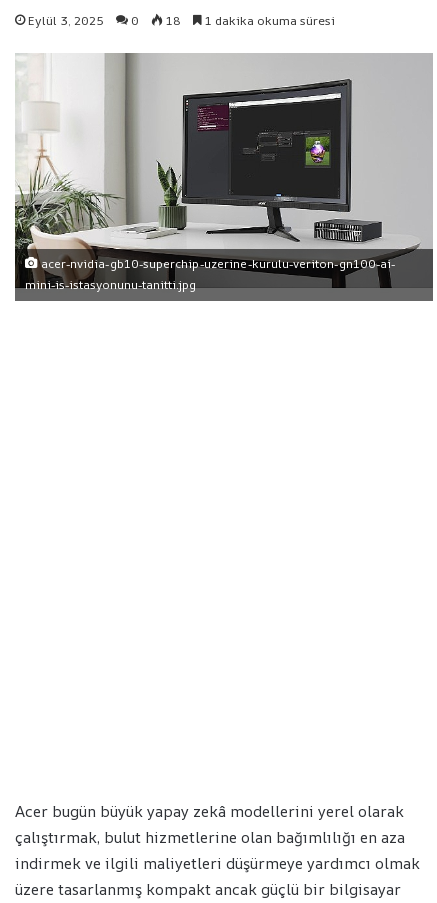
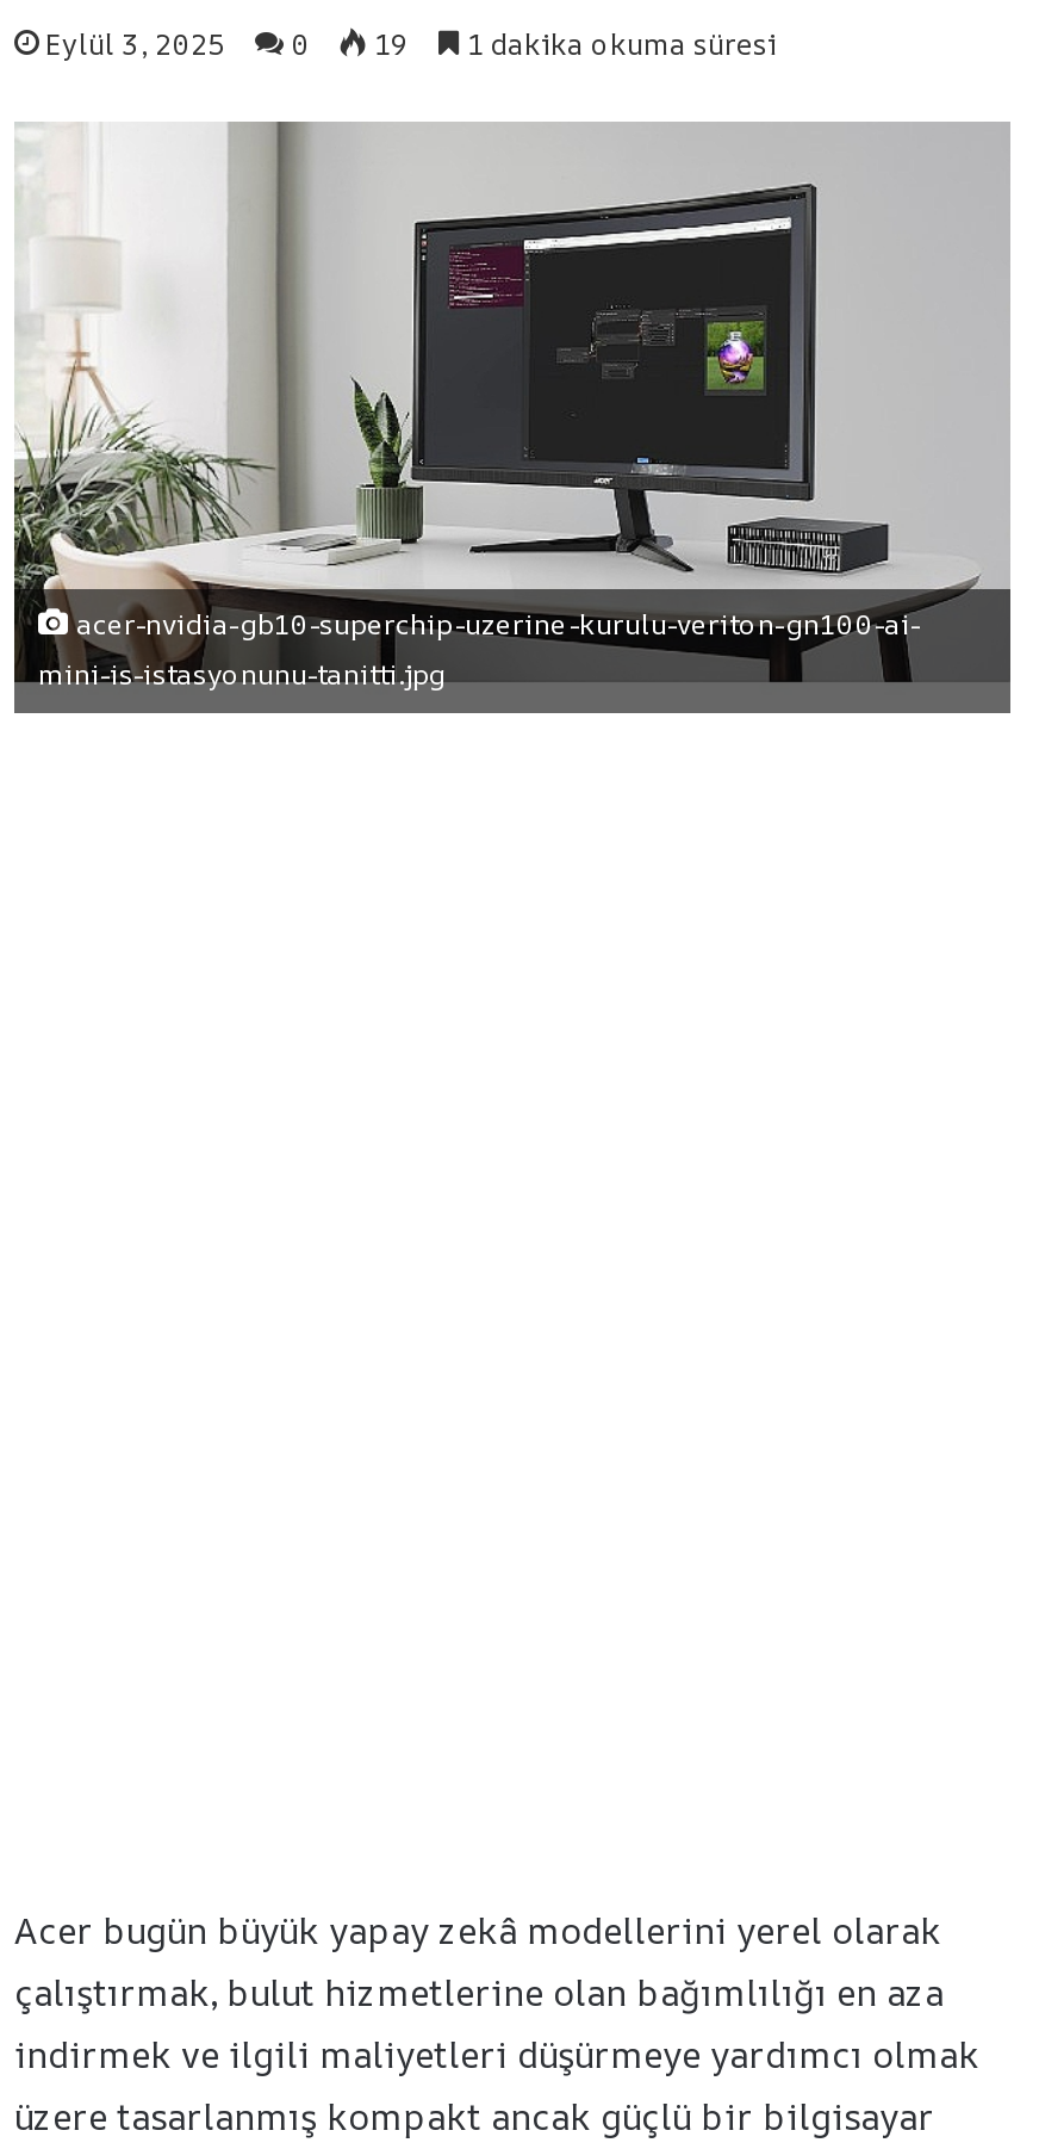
[28,12,335,29] Eylül 3, 2025 0 18 1 dakika okuma süresi -> [45,23,777,64] Eylül 3, 2025 0 19 1 dakika okuma süresi

